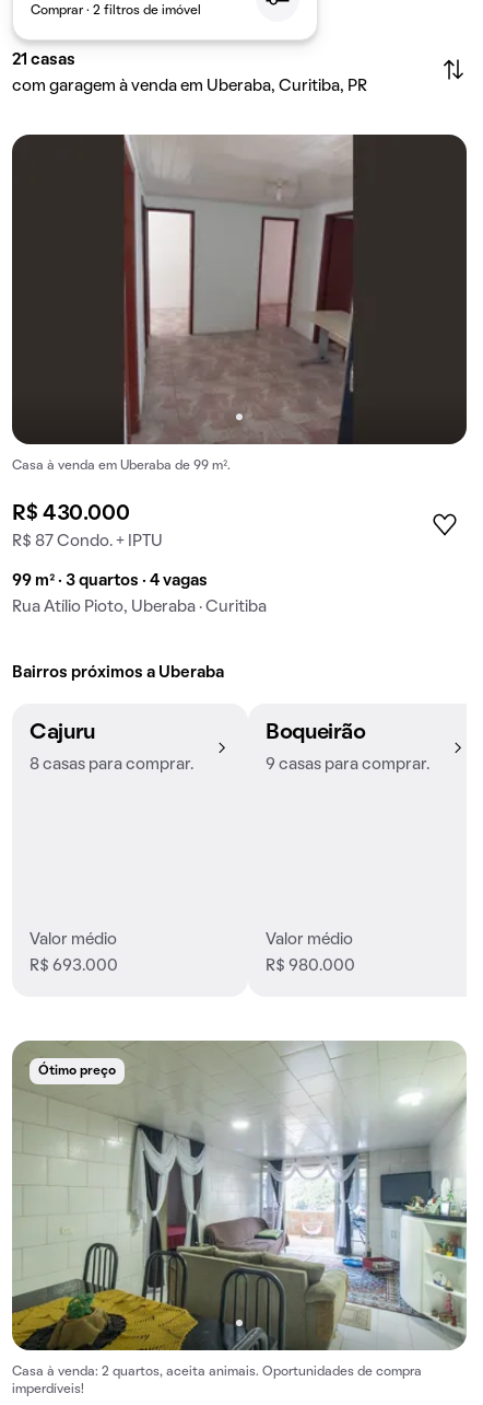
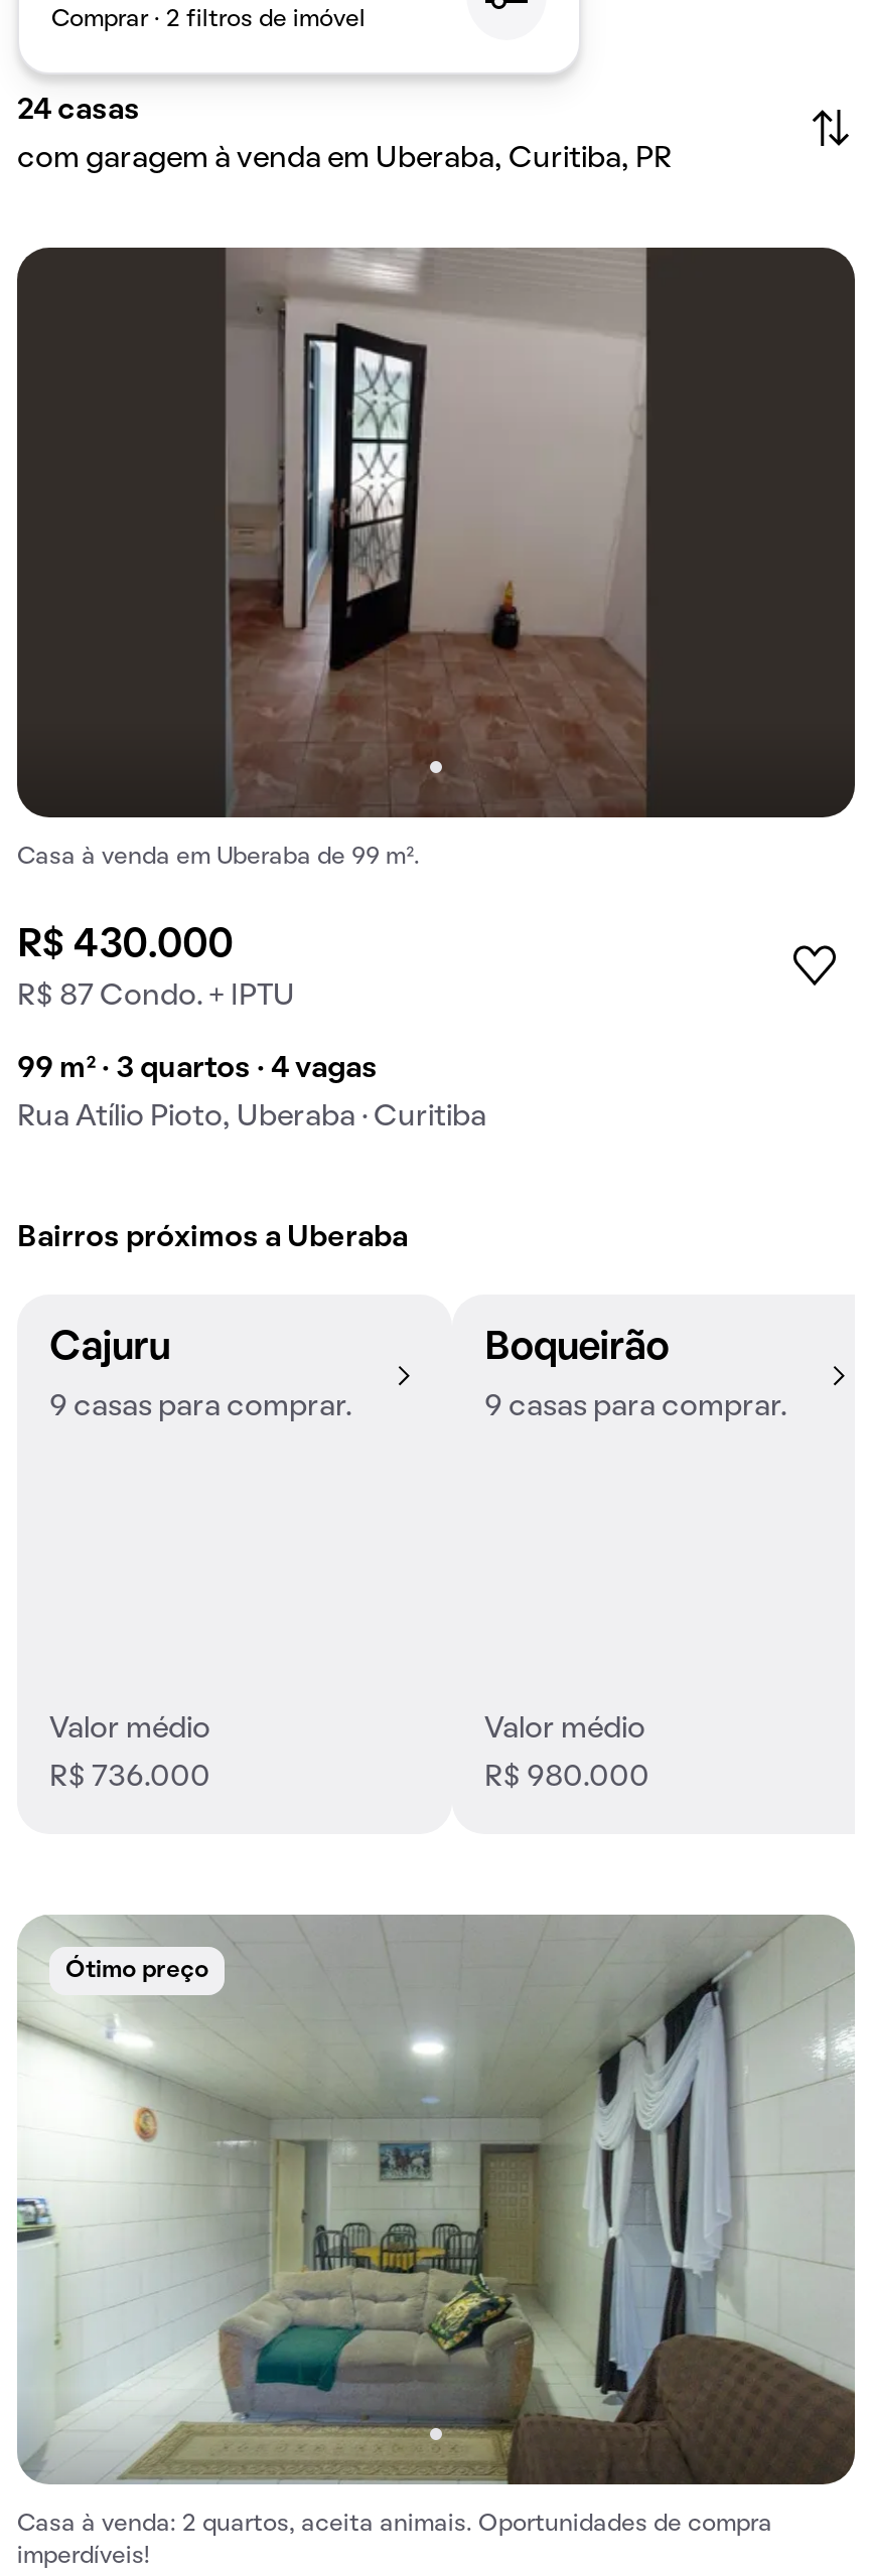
[12,53,75,68] 21 casas -> [17,97,140,125] 24 casas
[123,135,354,444] [image] -> [225,248,647,817] [image]
[30,757,193,773] 8 casas para comprar. -> [49,1393,351,1422] 9 casas para comprar.
[30,959,118,974] R$ 693.000 -> [49,1764,210,1792] R$ 736.000
[11,1041,467,1350] [image] -> [17,1915,855,2484] [image]

